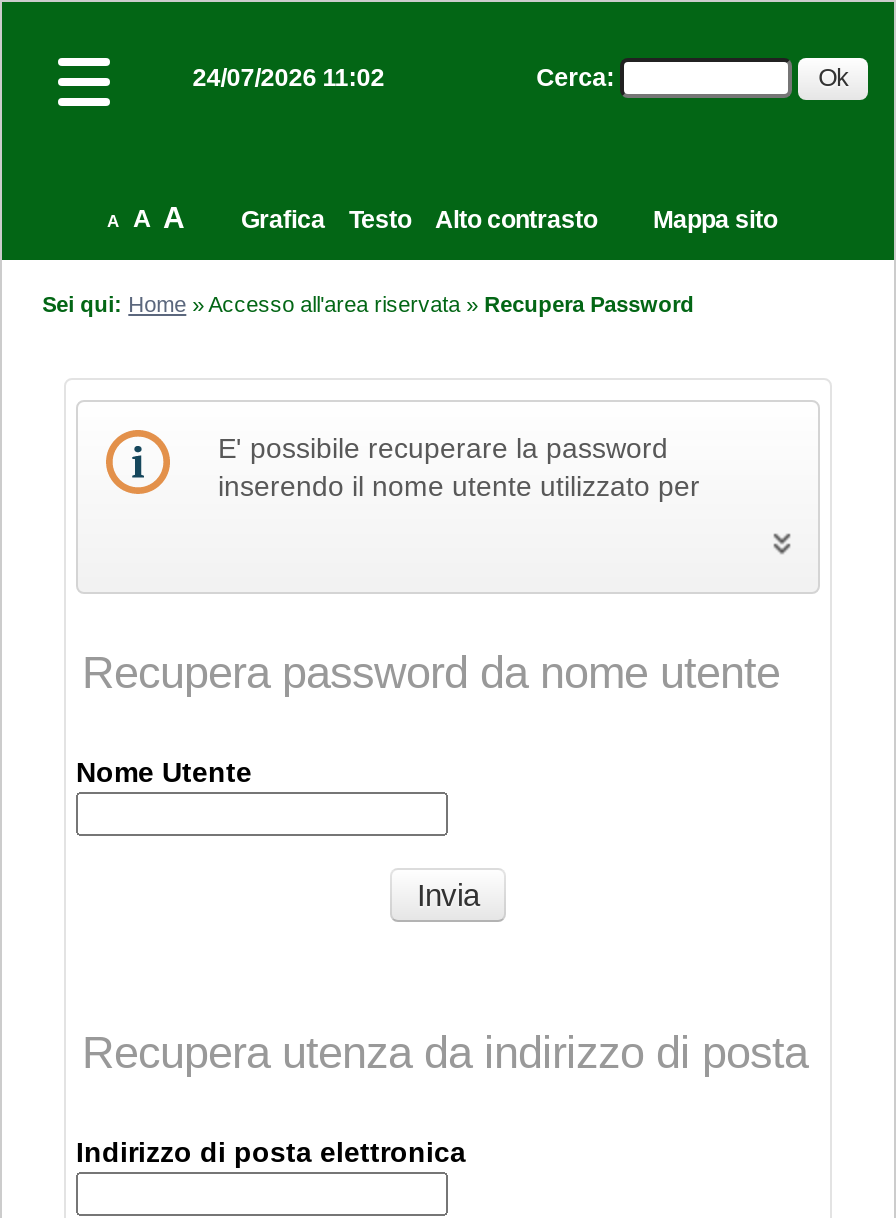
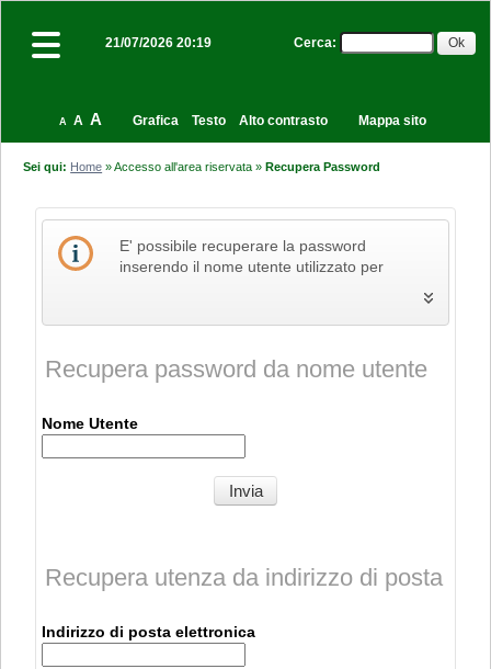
[193,64,385,92] 24/07/2026 11:02 -> [106,35,212,51] 21/07/2026 20:19

